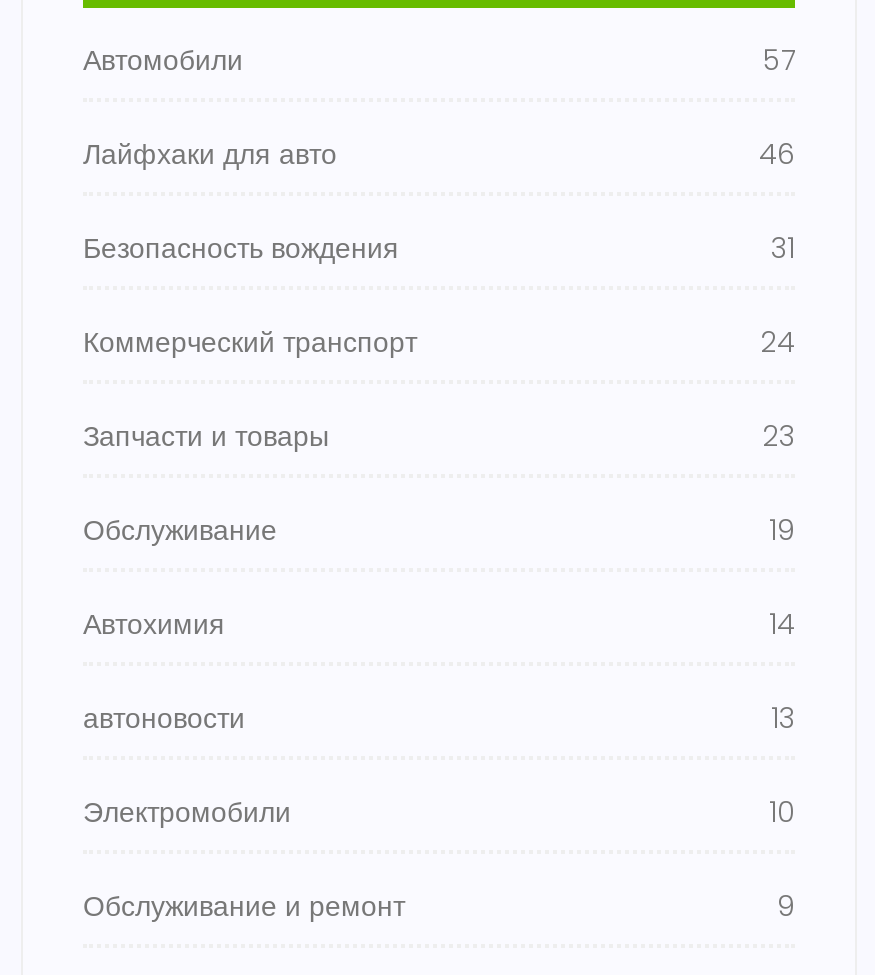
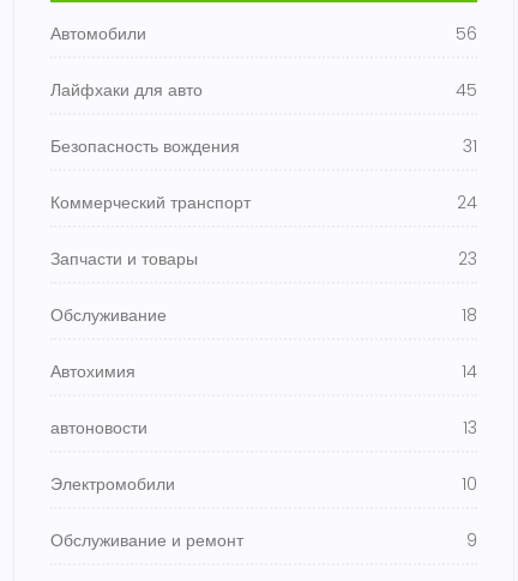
[763,40,795,80] 57 -> [456,22,477,46] 56
[759,134,795,174] 46 -> [456,78,477,102] 45
[769,510,795,550] 19 -> [462,303,477,327] 18

